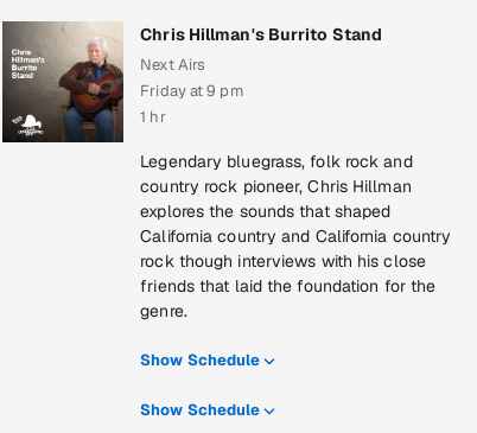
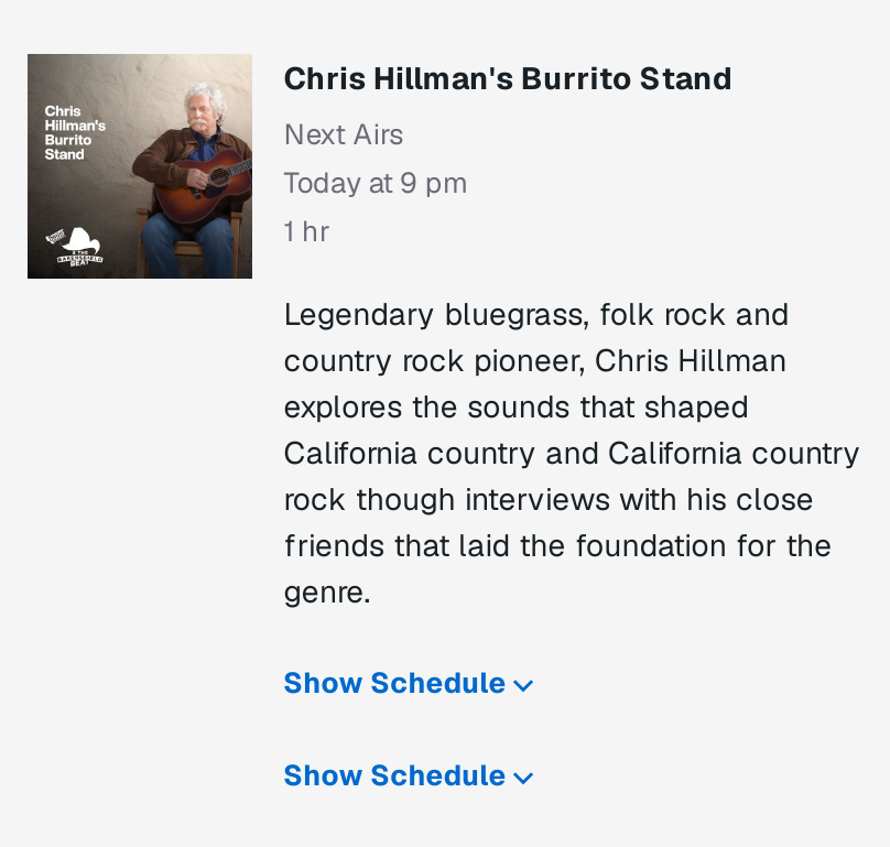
[140,81,243,101] Friday at 9 pm -> [284,165,467,203] Today at 9 pm

